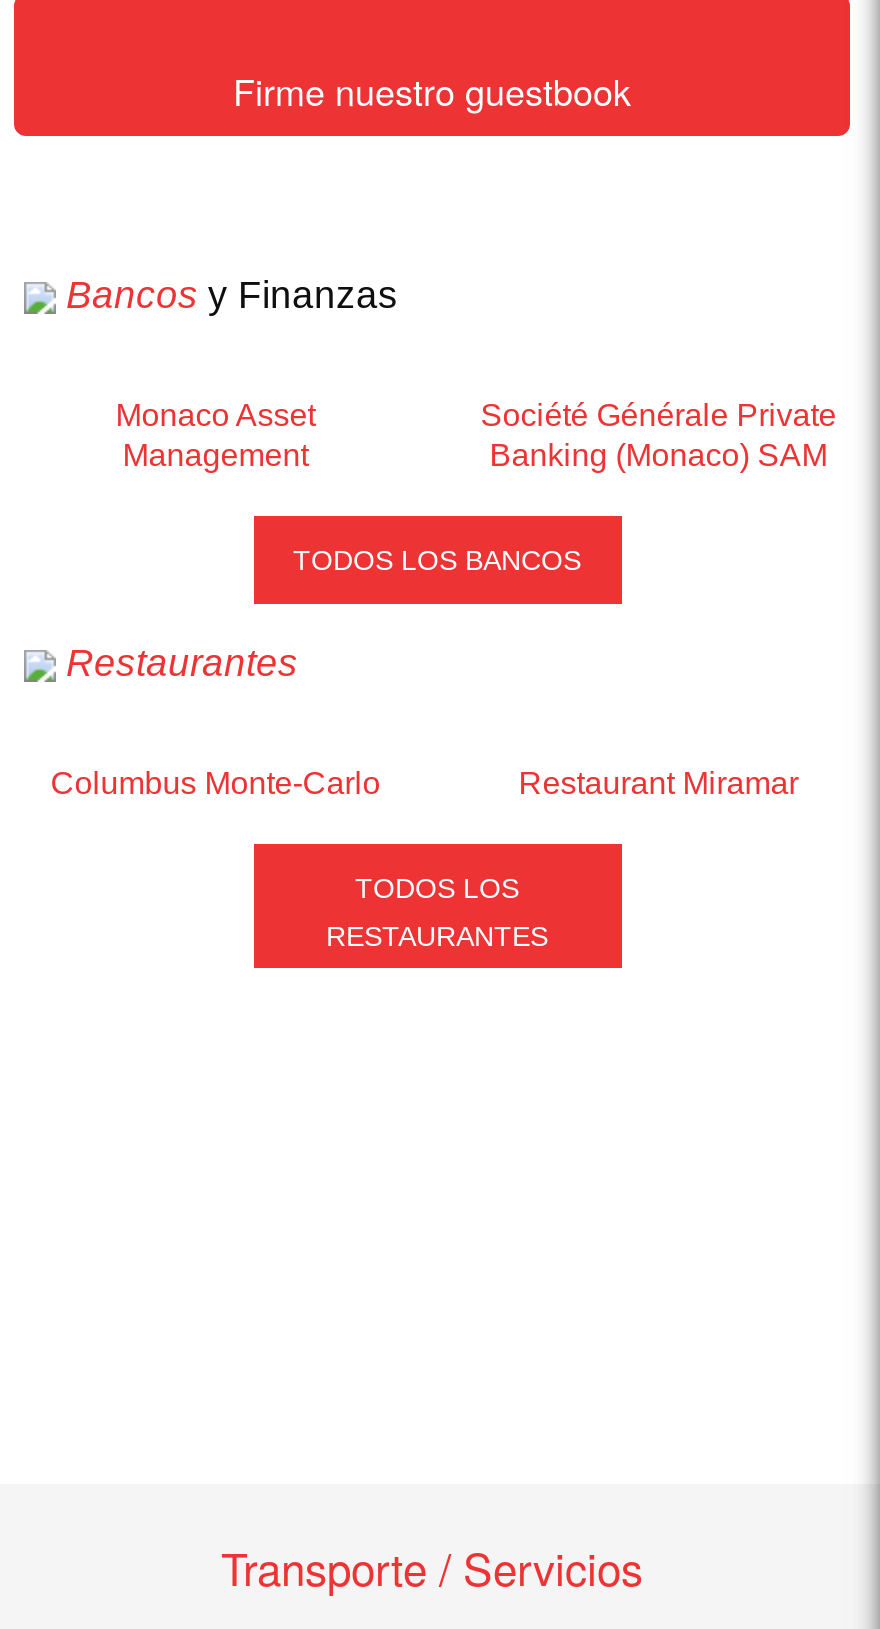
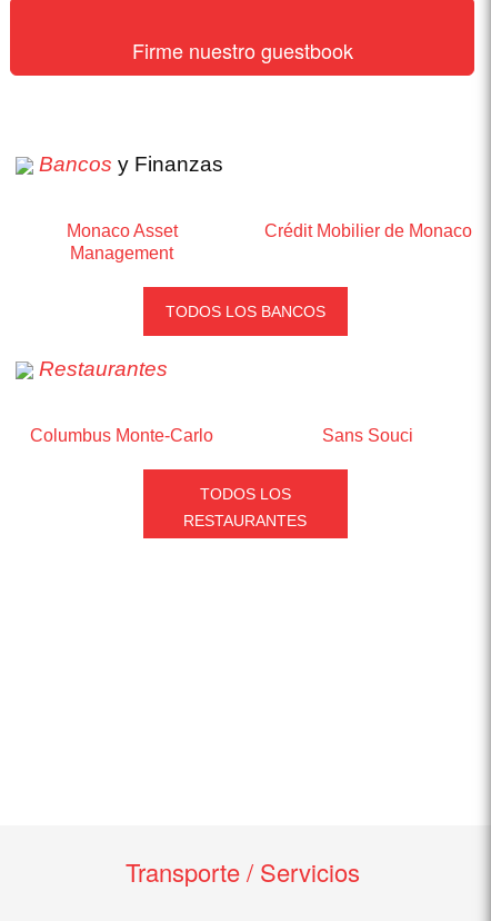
[480,399,836,473] Société Générale Private | Banking (Monaco) SAM -> [264,222,472,241] Crédit Mobilier de Monaco
[518,767,798,801] Restaurant Miramar -> [322,426,413,445] Sans Souci

